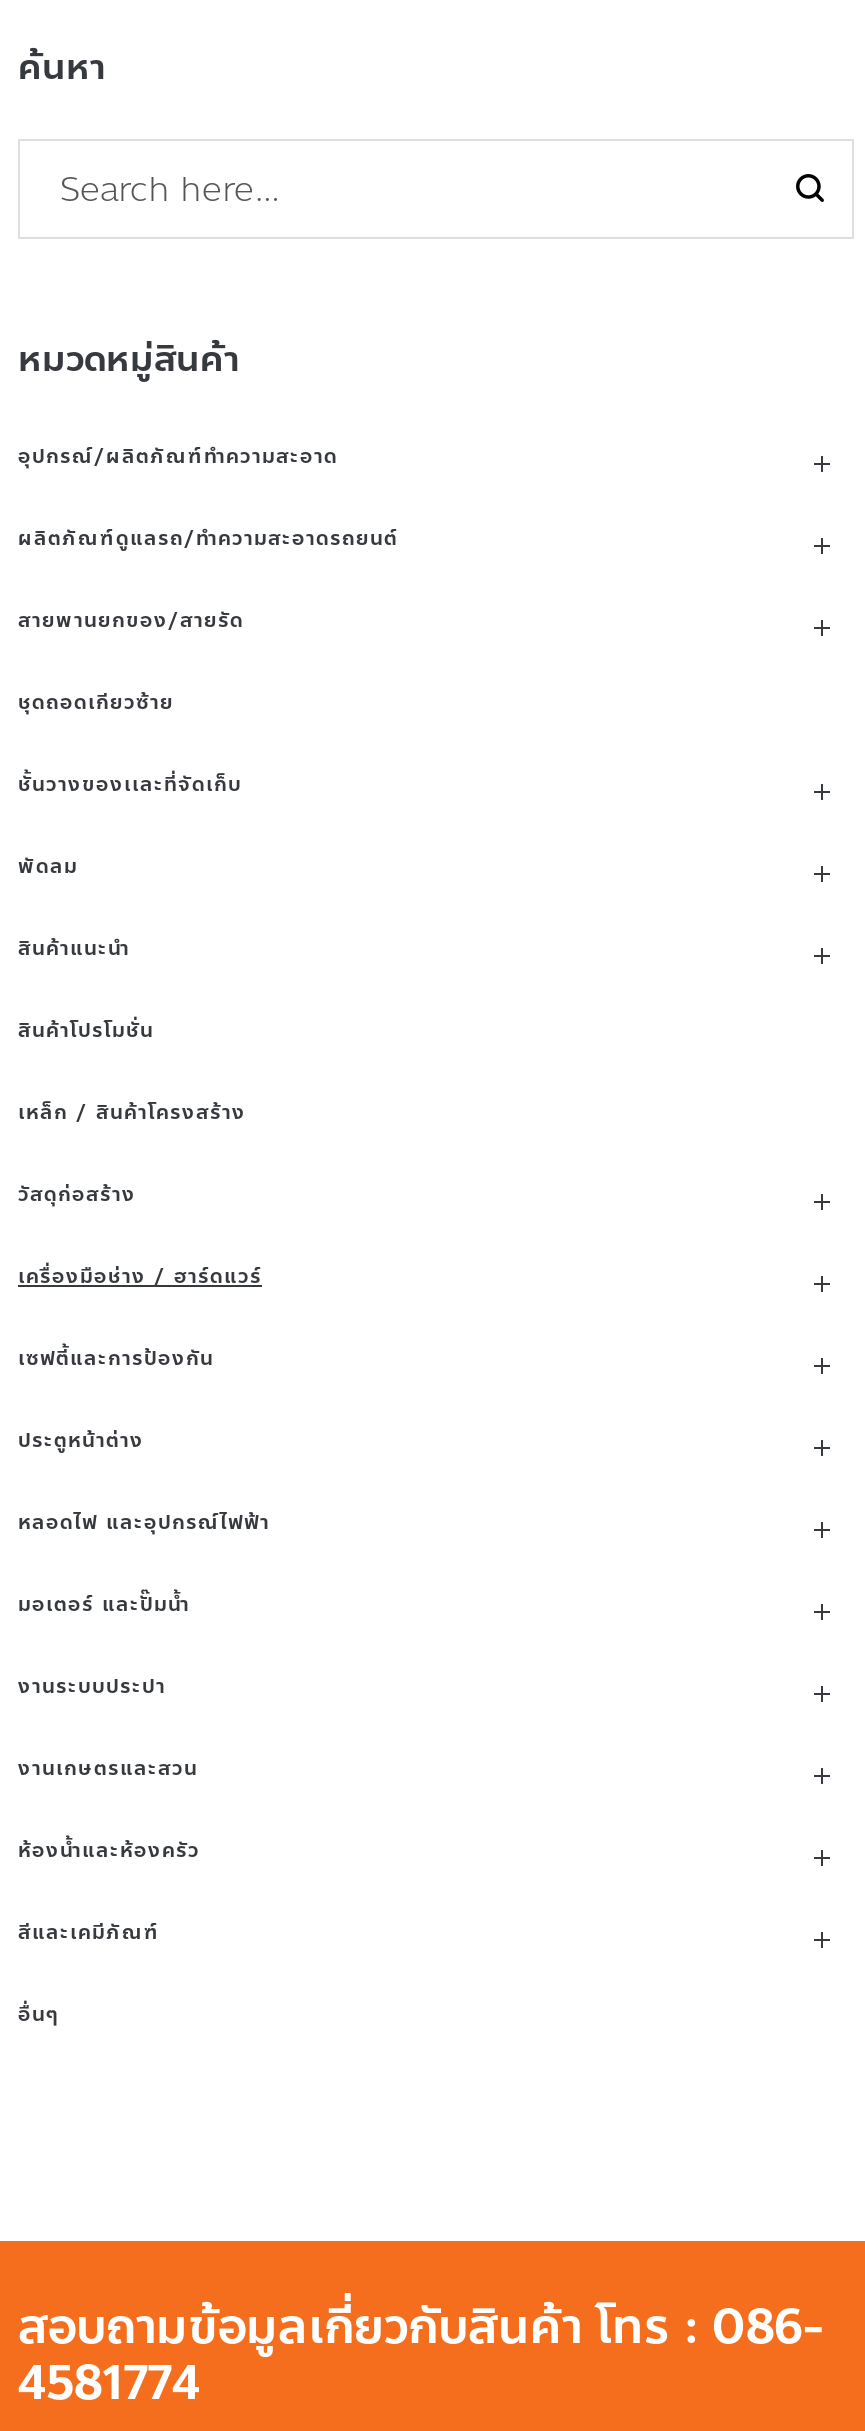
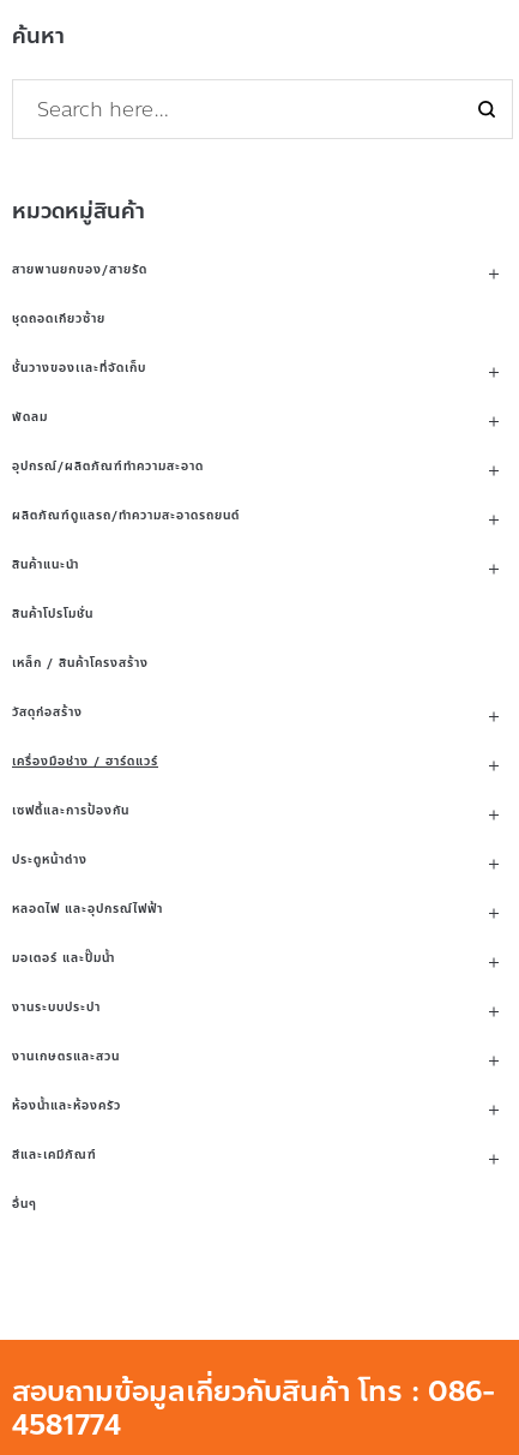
moved [18,441,398,553] -> [12,457,240,524]: อุปกรณ์/ผลิตภัณฑ์ทำความสะอาด | ผลิตภัณฑ์ดูแลรถ/ทำความสะอาดรถยนต์
moved [18,605,244,881] -> [12,260,147,426]: สายพานยกของ/สายรัด | ชุดถอดเกียวซ้าย | ชั้นวางของเเละที่จัดเก็บ | พัดลม

